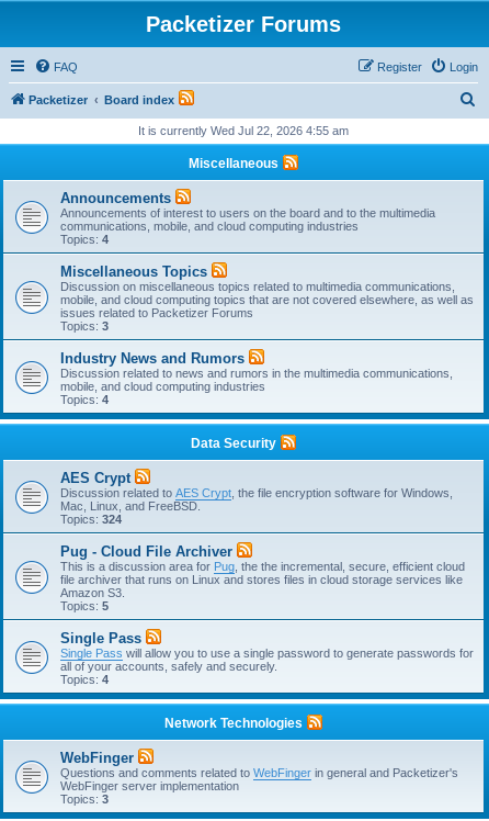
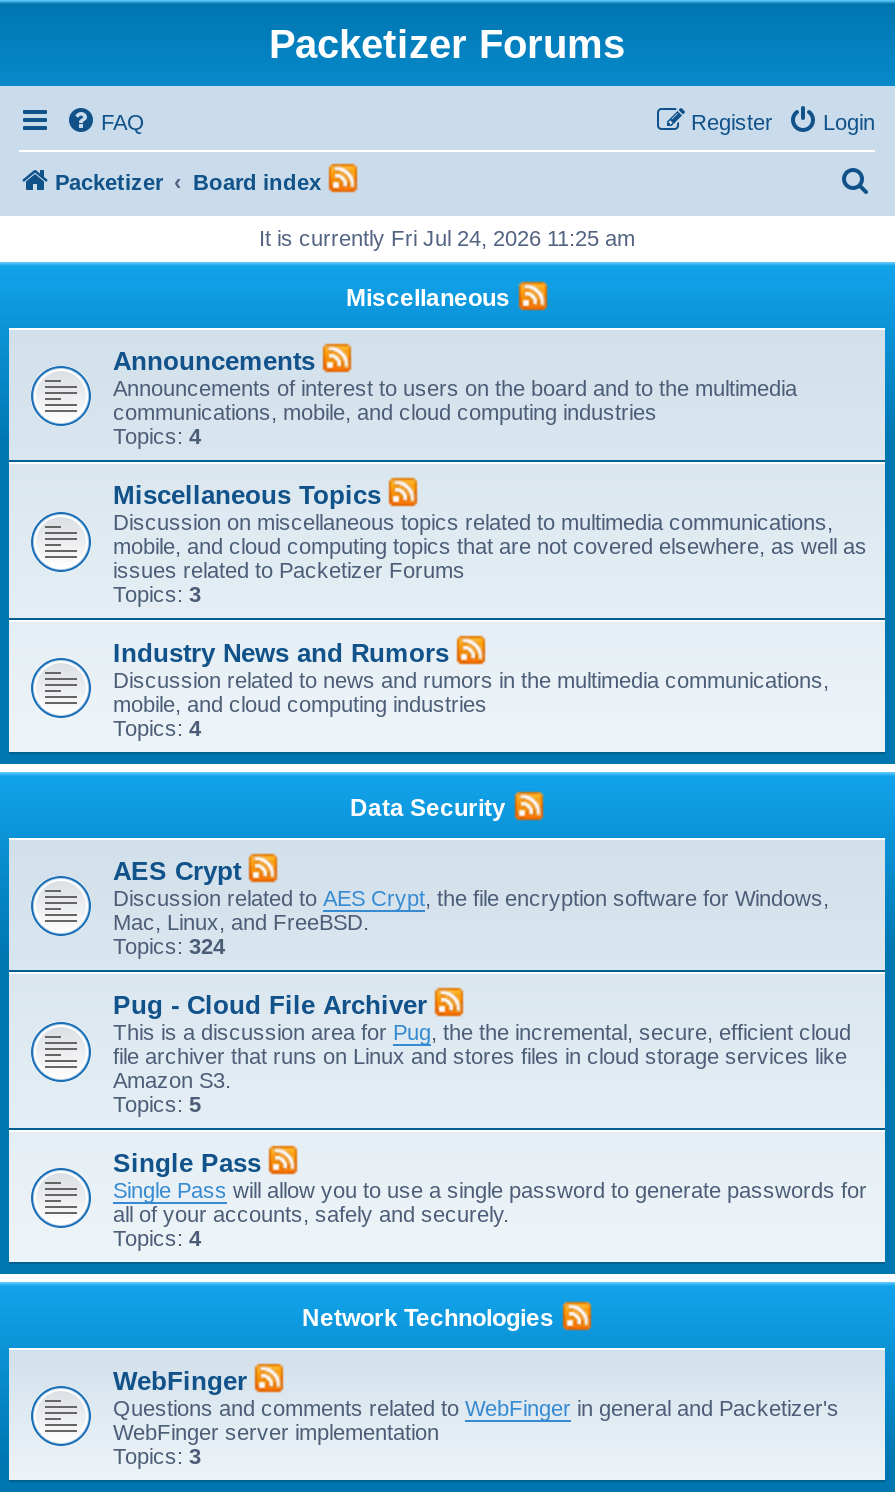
[138,124,349,137] It is currently Wed Jul 22, 2026 4:55 am -> [259,226,635,250] It is currently Fri Jul 24, 2026 11:25 am

